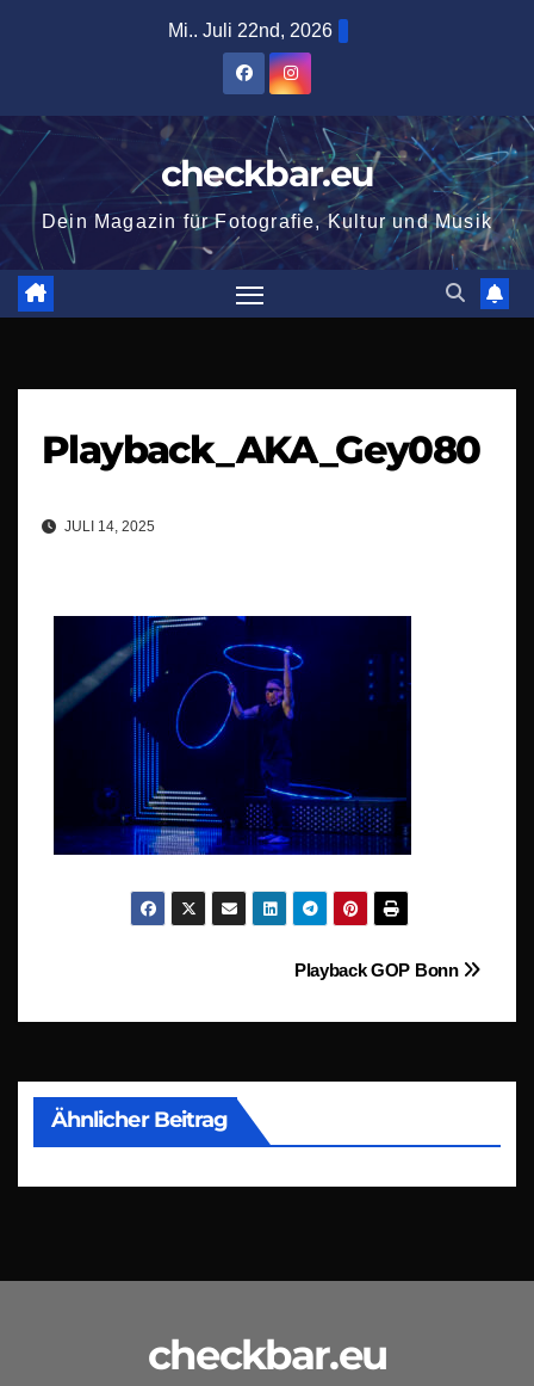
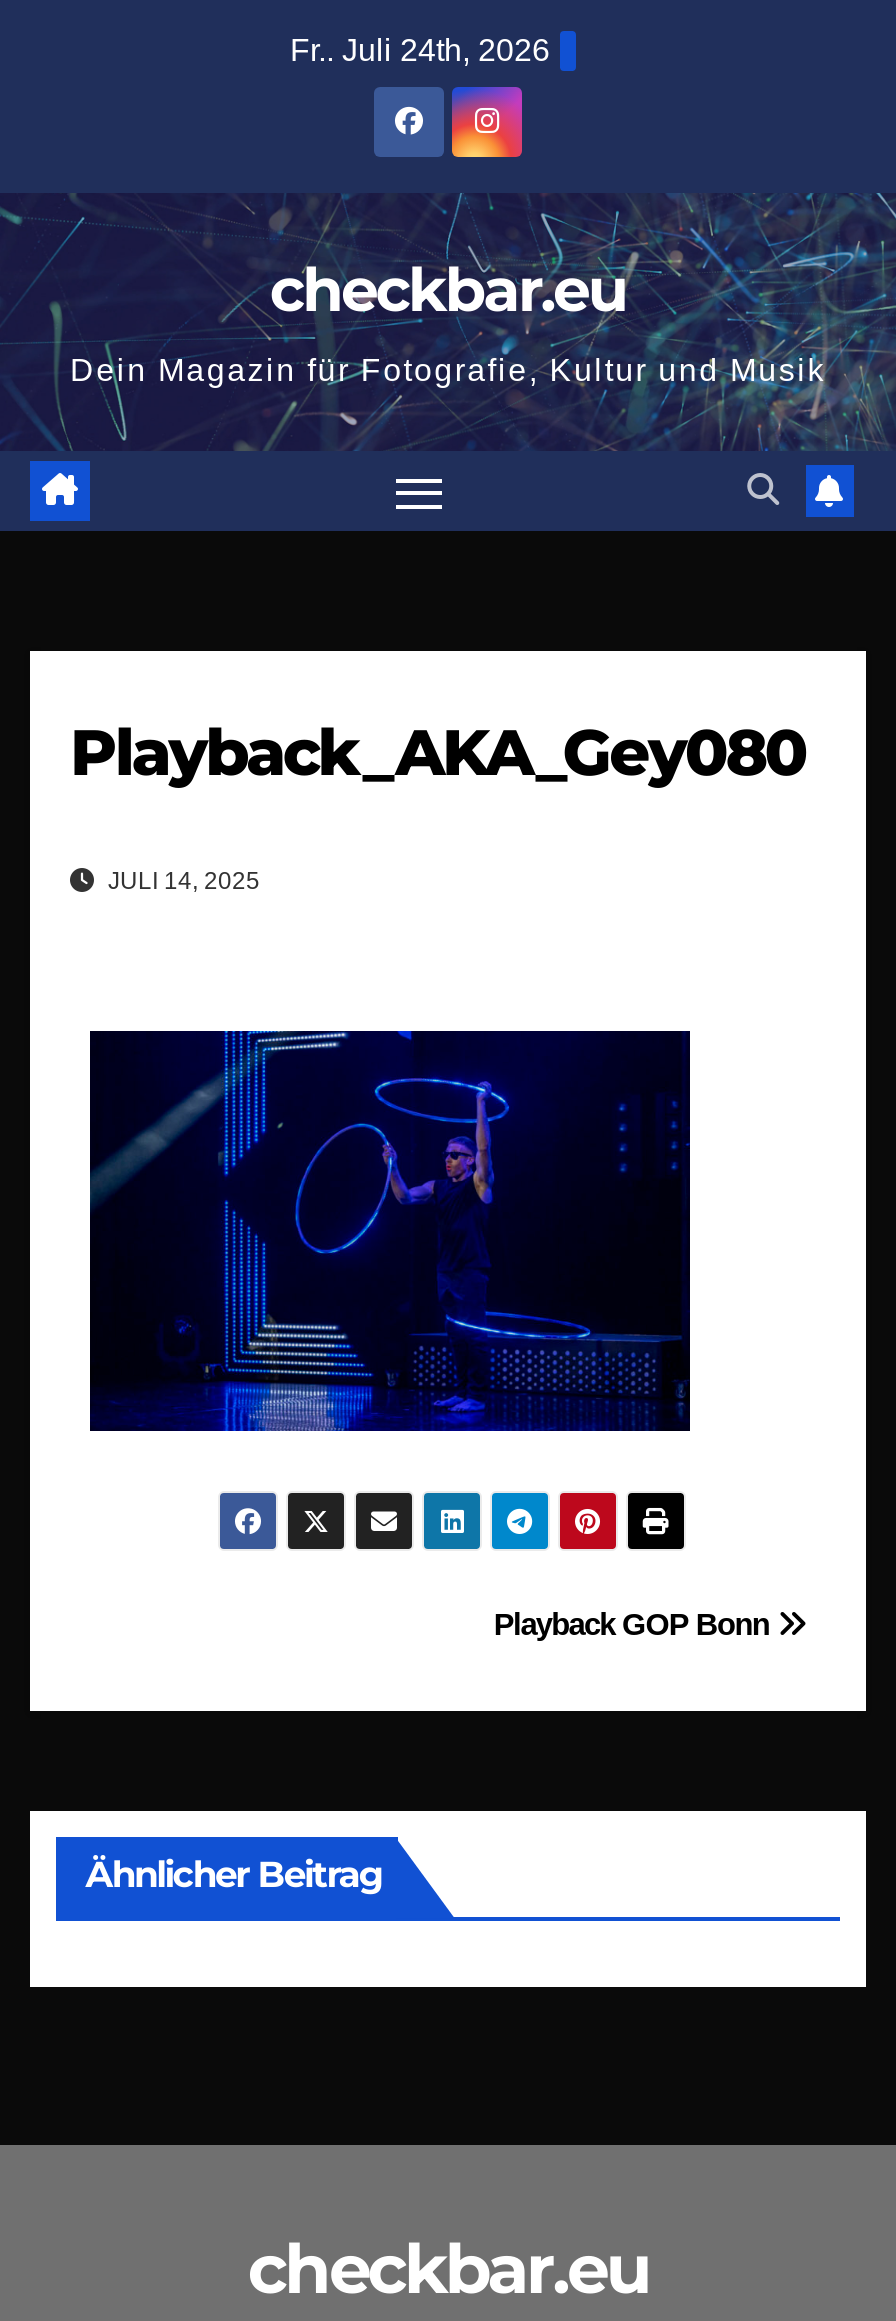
[168,20,333,41] Mi.. Juli 22nd, 2026 -> [290,33,550,67] Fr.. Juli 24th, 2026

